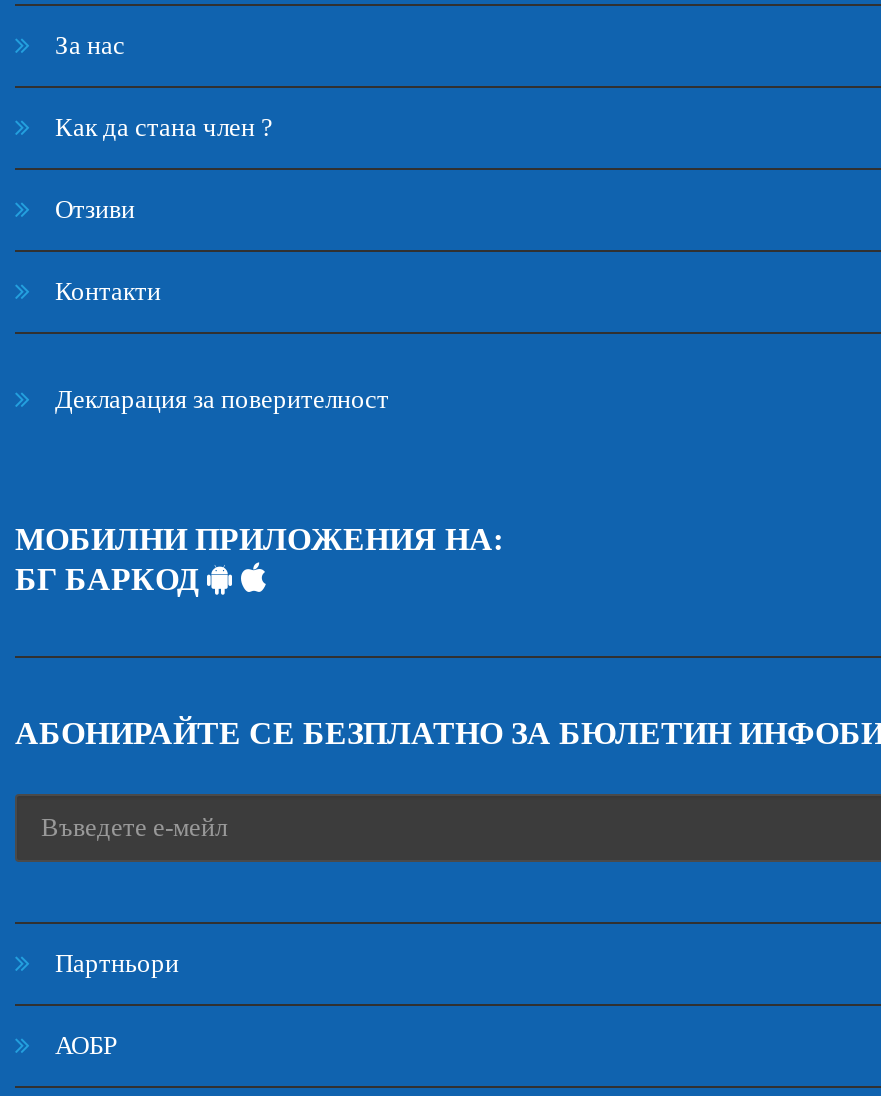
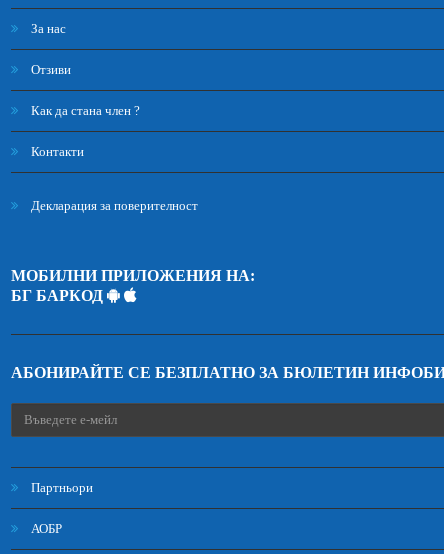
moved [49,113,273,143] -> [28,103,140,118]: Как да стана член ?
moved [49,195,135,225] -> [28,62,71,77]: Отзиви

